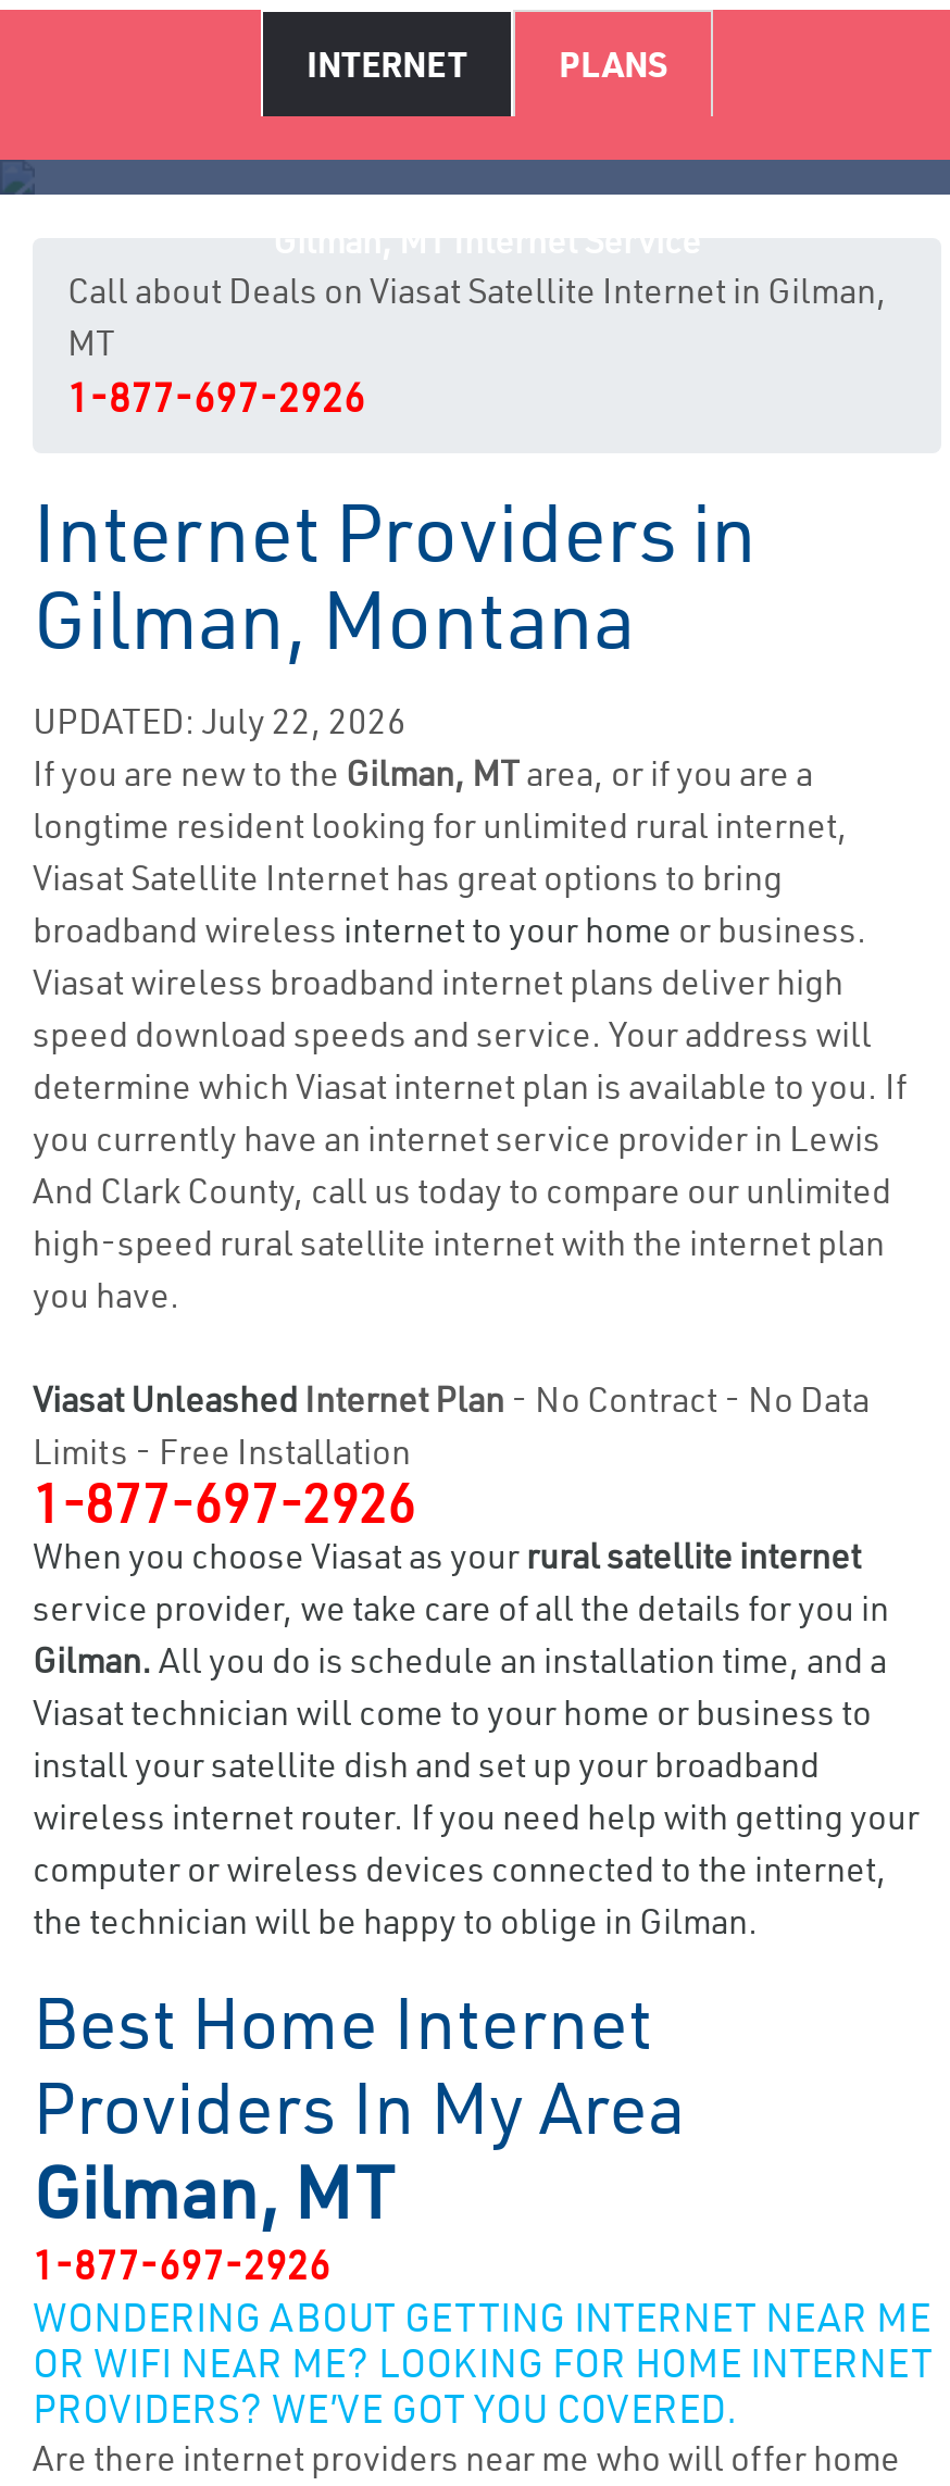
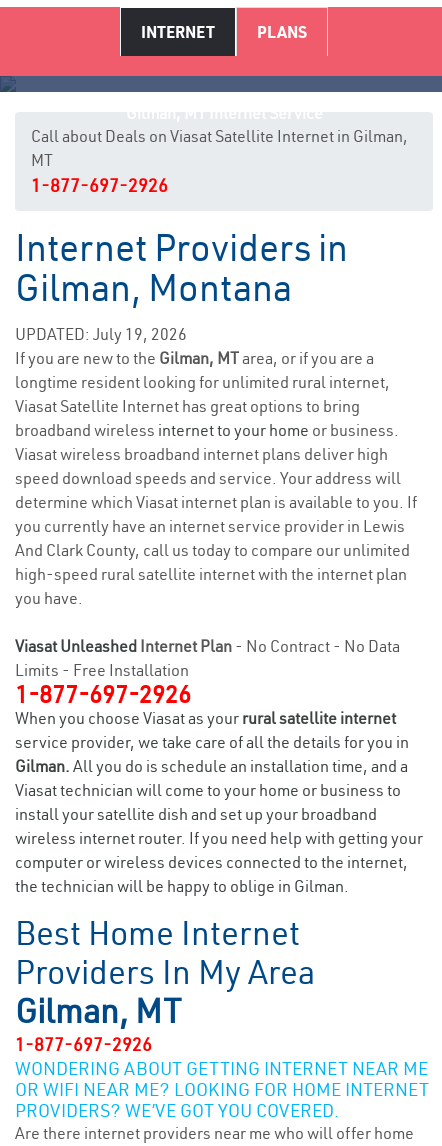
[33,699,407,742] UPDATED: July 22, 2026 -> [15,324,187,344] UPDATED: July 19, 2026

